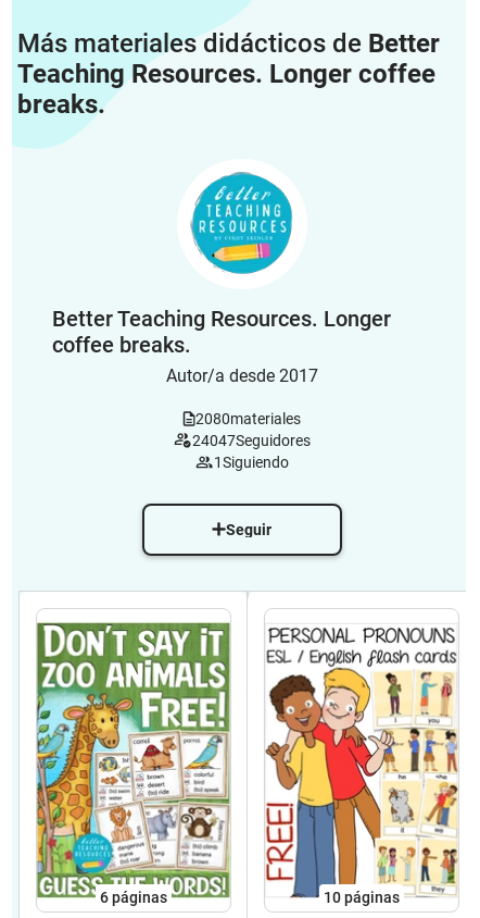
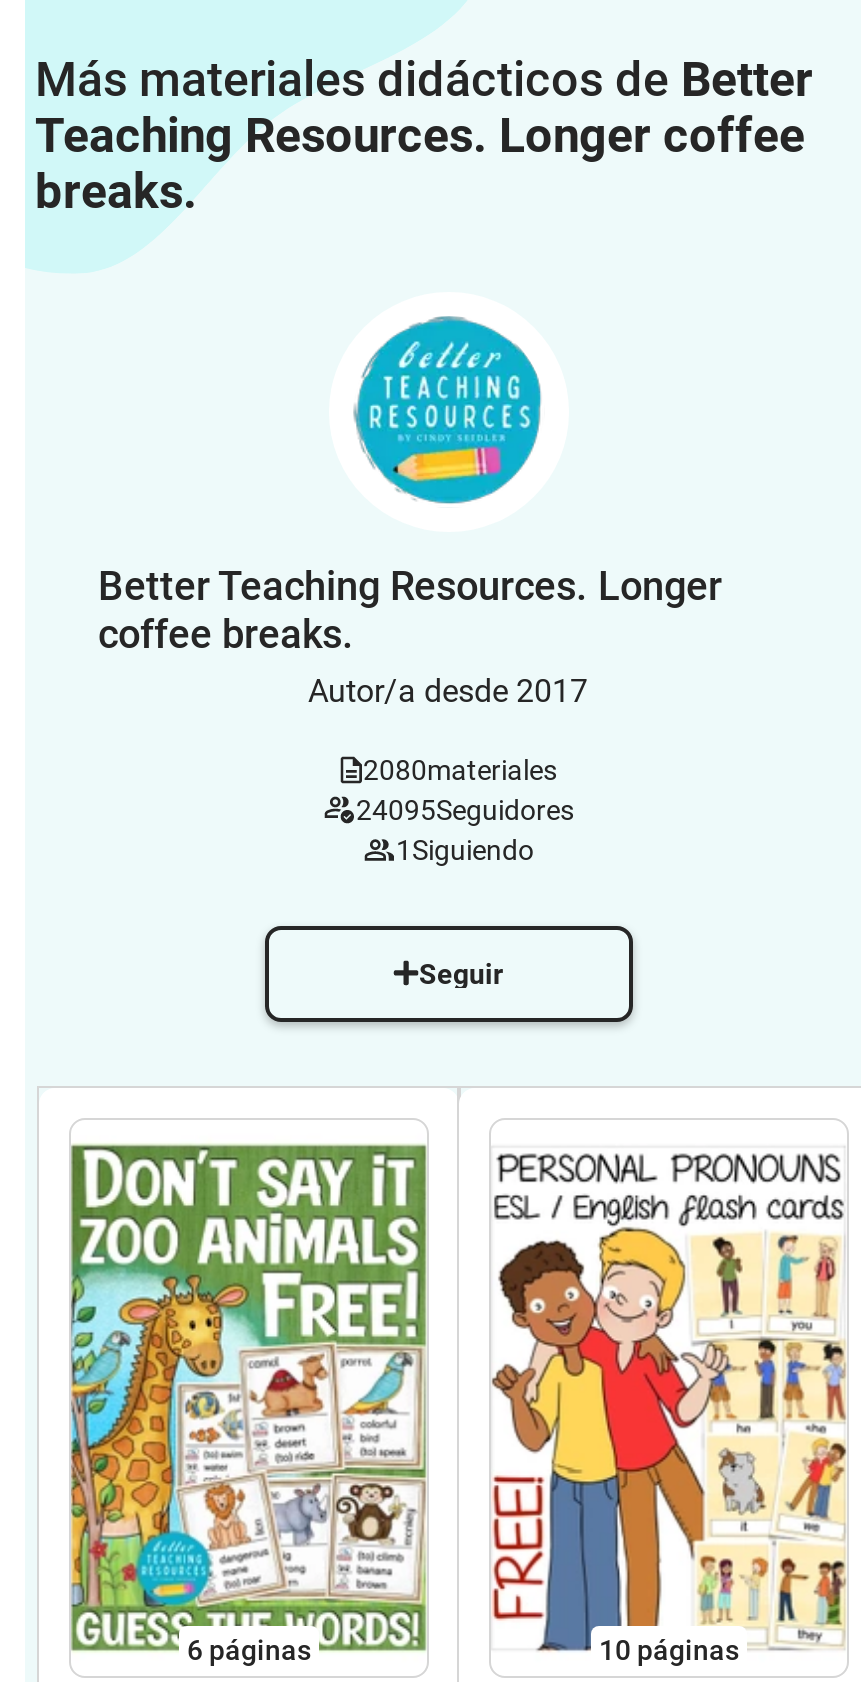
[192,432,310,449] 24047Seguidores -> [356,794,574,826] 24095Seguidores

